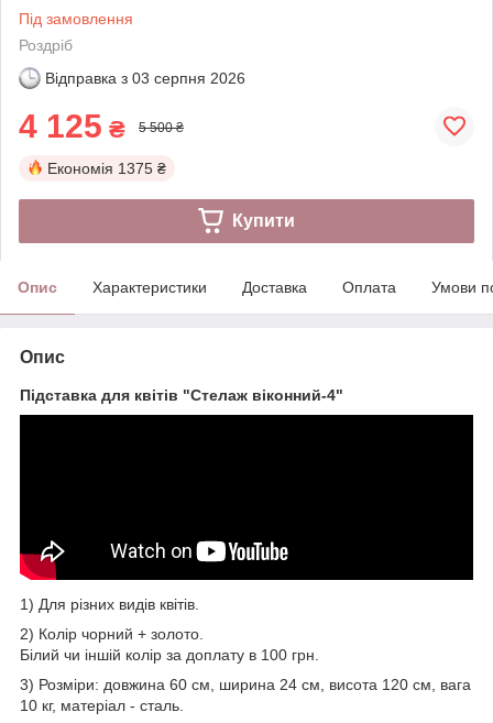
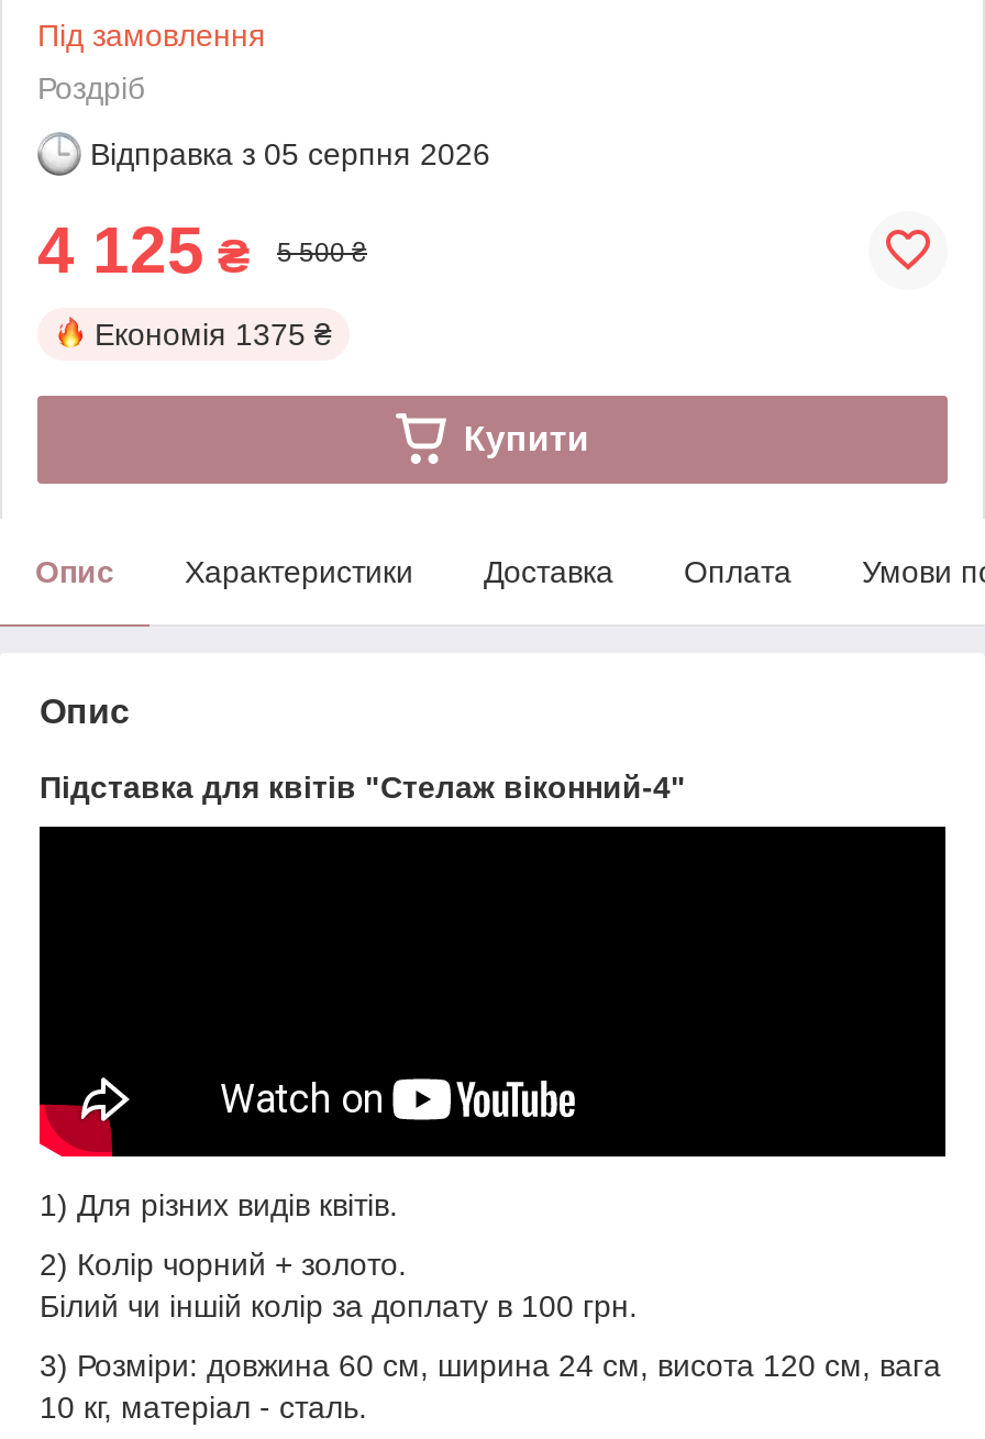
[45,69,245,87] Відправка з 03 серпня 2026 -> [90,136,490,171] Відправка з 05 серпня 2026

